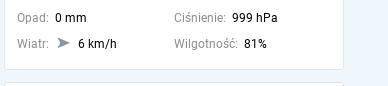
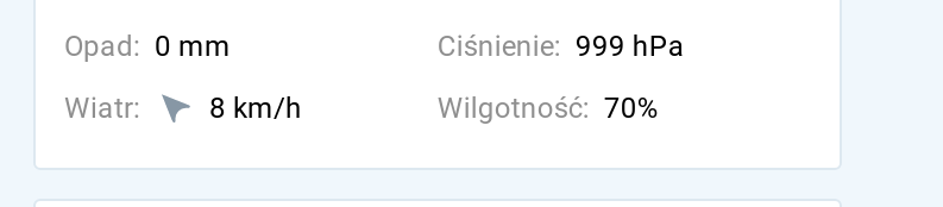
[78,37,267,51] 6 km/h | Wilgotność: 81% -> [209,92,659,125] 8 km/h | Wilgotność: 70%

